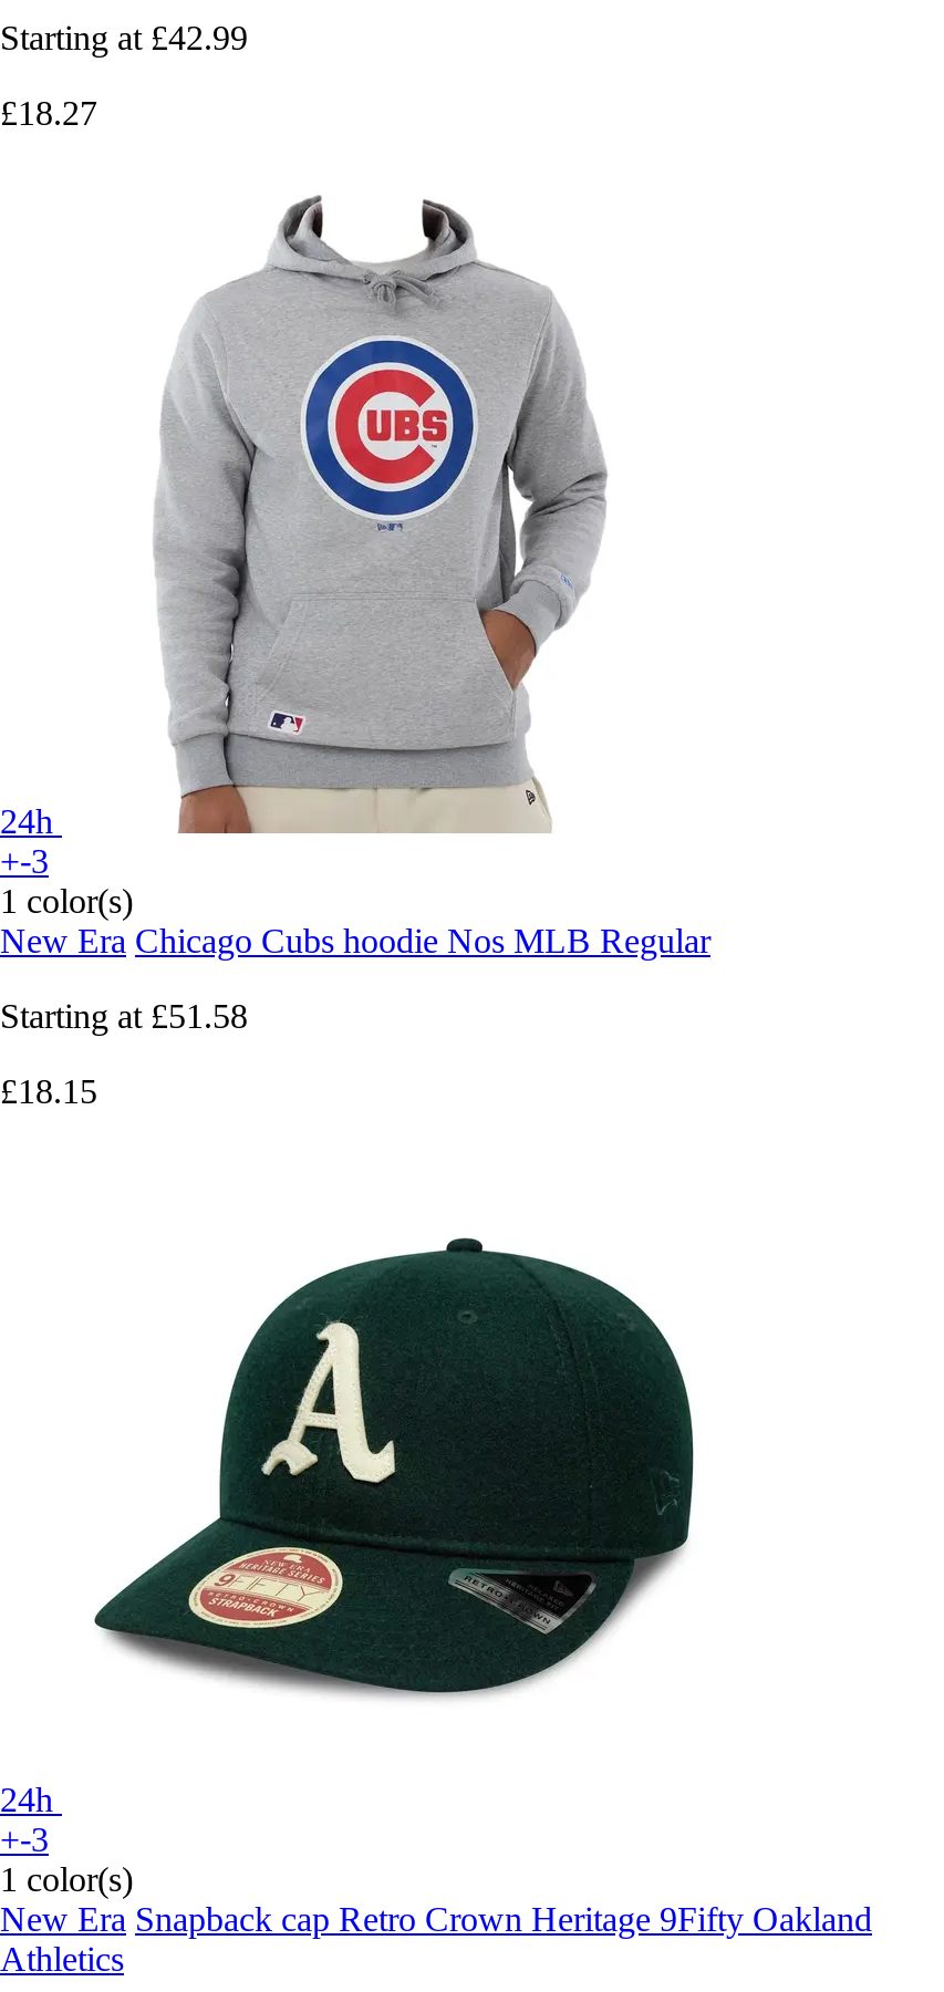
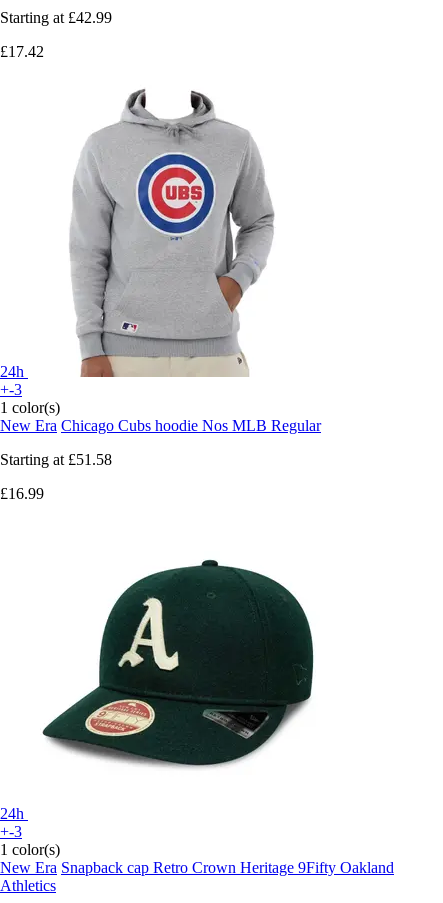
[0,93,97,131] £18.27 -> [0,43,44,60] £17.42
[0,1071,97,1109] £18.15 -> [0,485,44,502] £16.99

